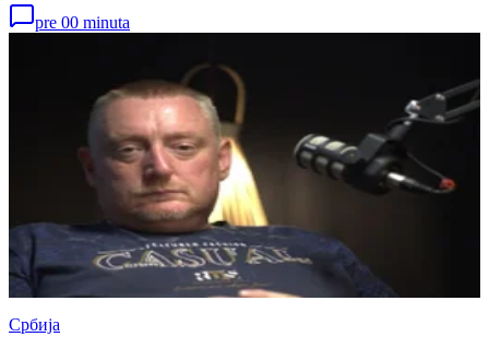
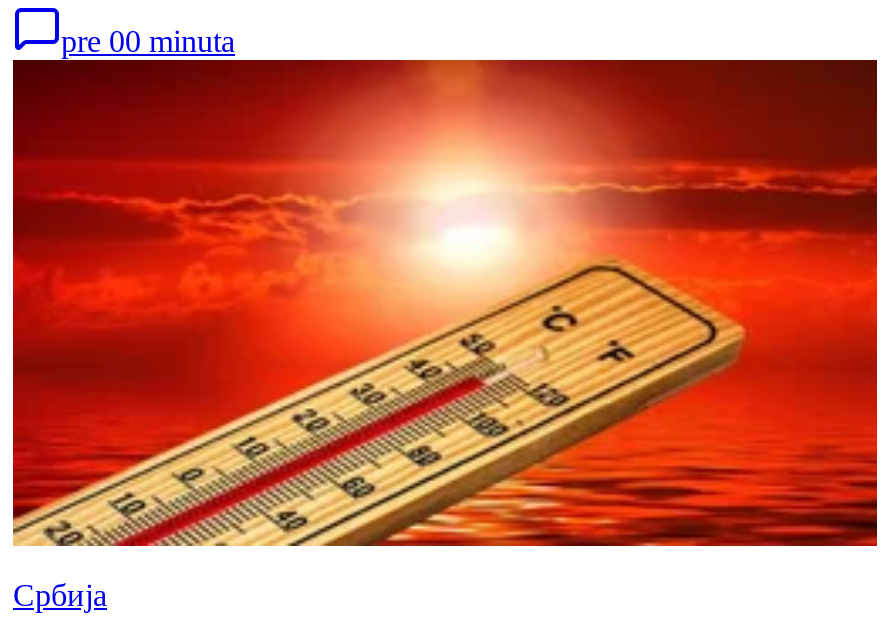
[8,21,481,299] [image] -> [11,39,879,549] [image]

